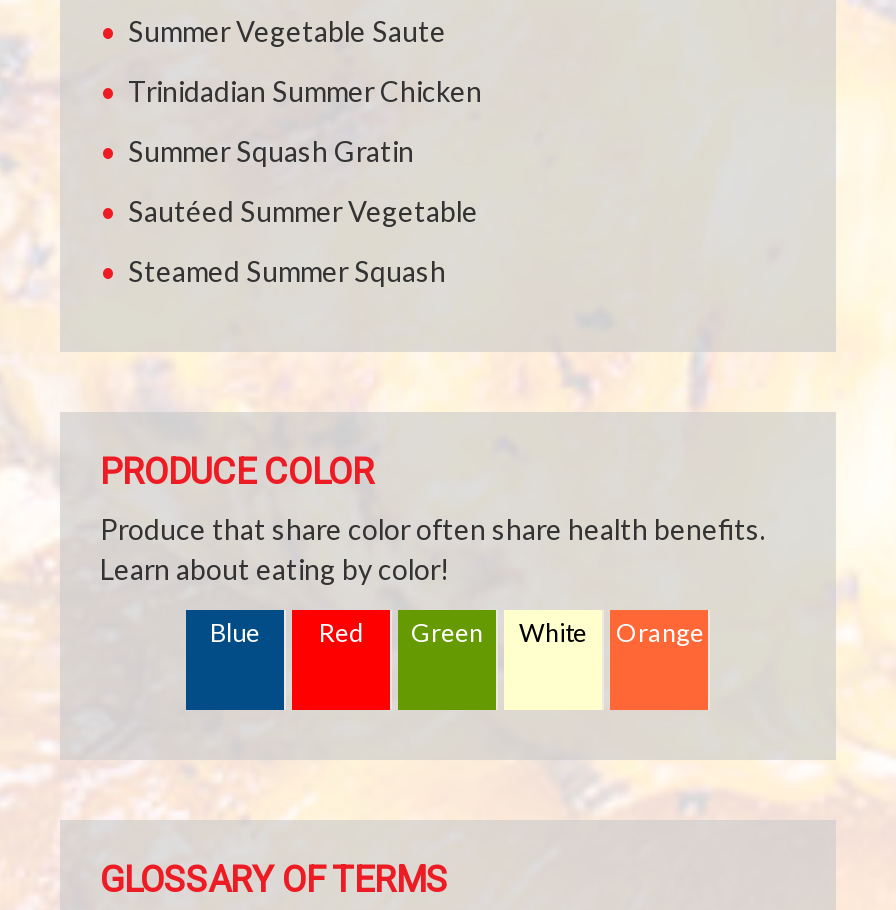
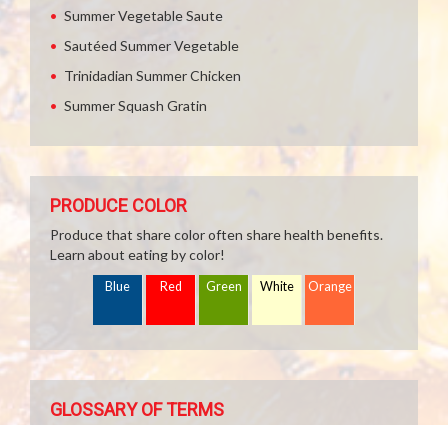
moved [128,74,482,168] -> [64,67,241,114]: Trinidadian Summer Chicken | Summer Squash Gratin
moved [128,194,478,228] -> [64,37,239,54]: Sautéed Summer Vegetable
[128,254,446,288] Steamed Summer Squash -> none

